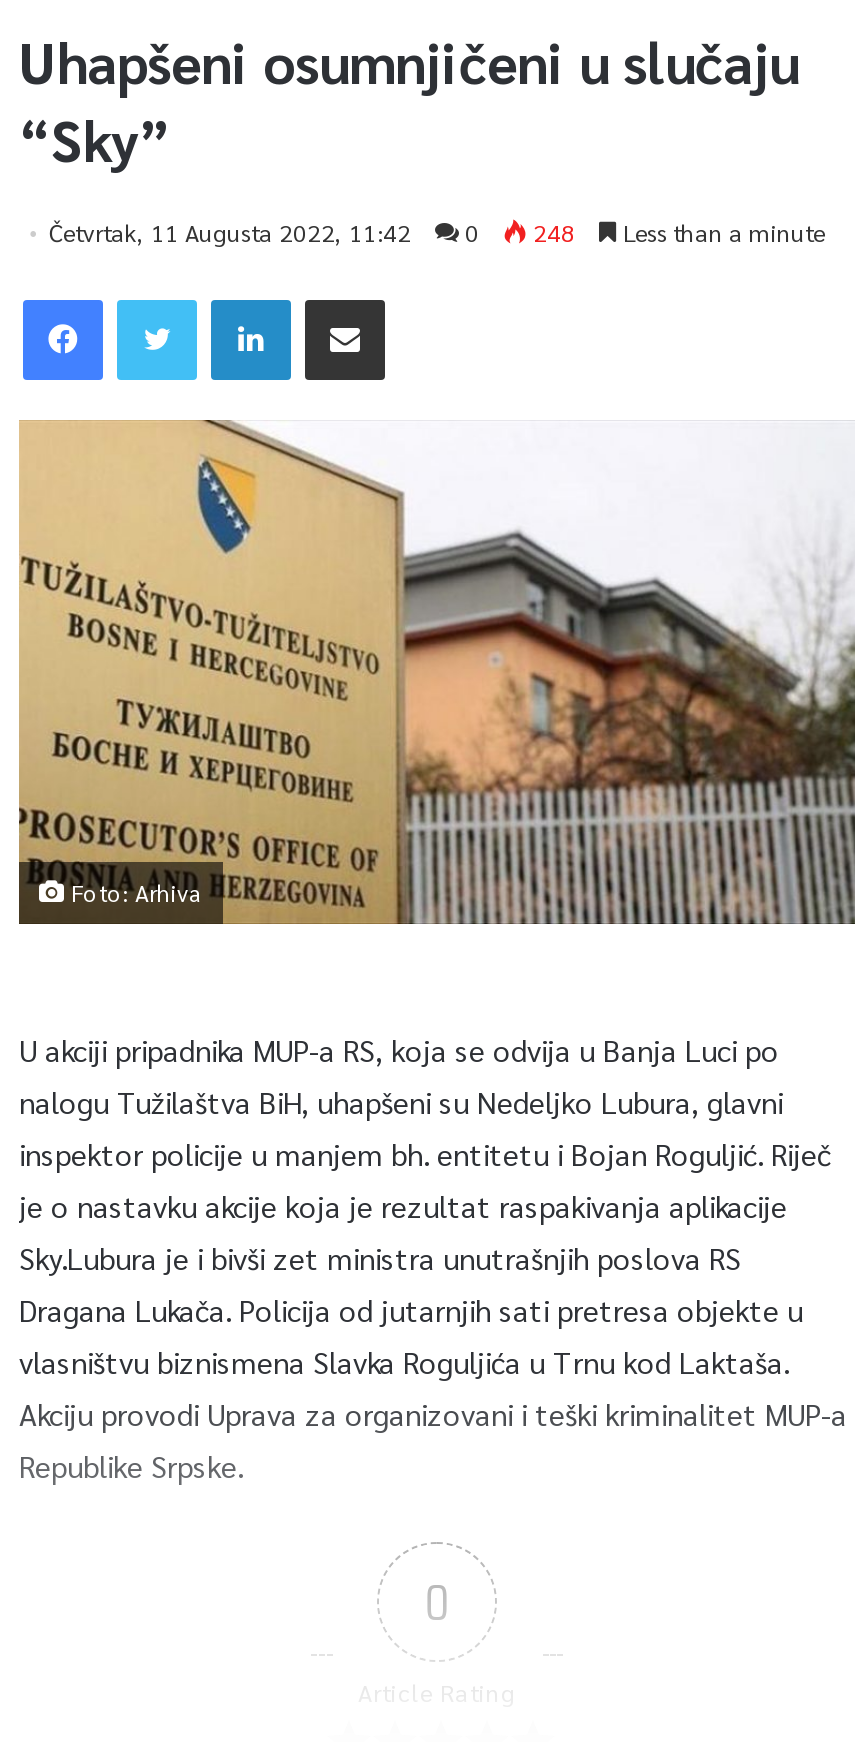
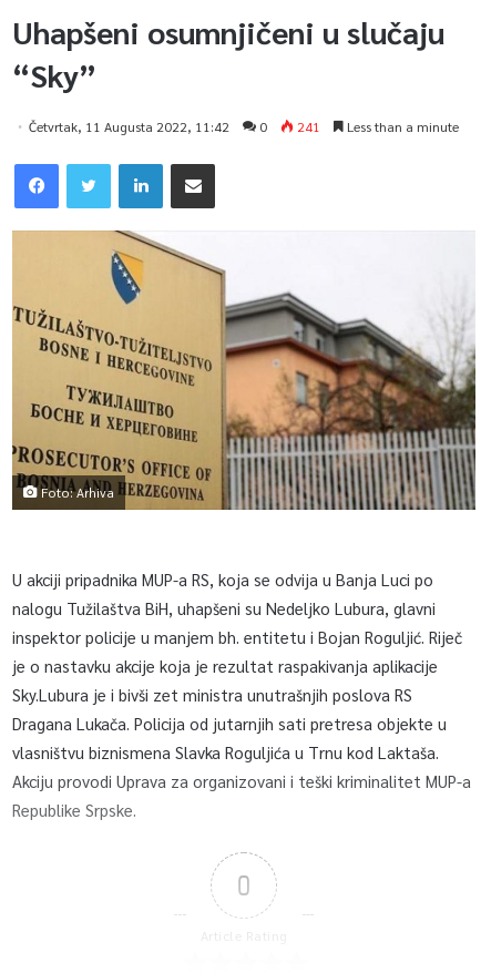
[49,215,825,247] Četvrtak, 11 Augusta 2022, 11:42 0 248 Less than a minute -> [29,117,459,135] Četvrtak, 11 Augusta 2022, 11:42 0 241 Less than a minute

